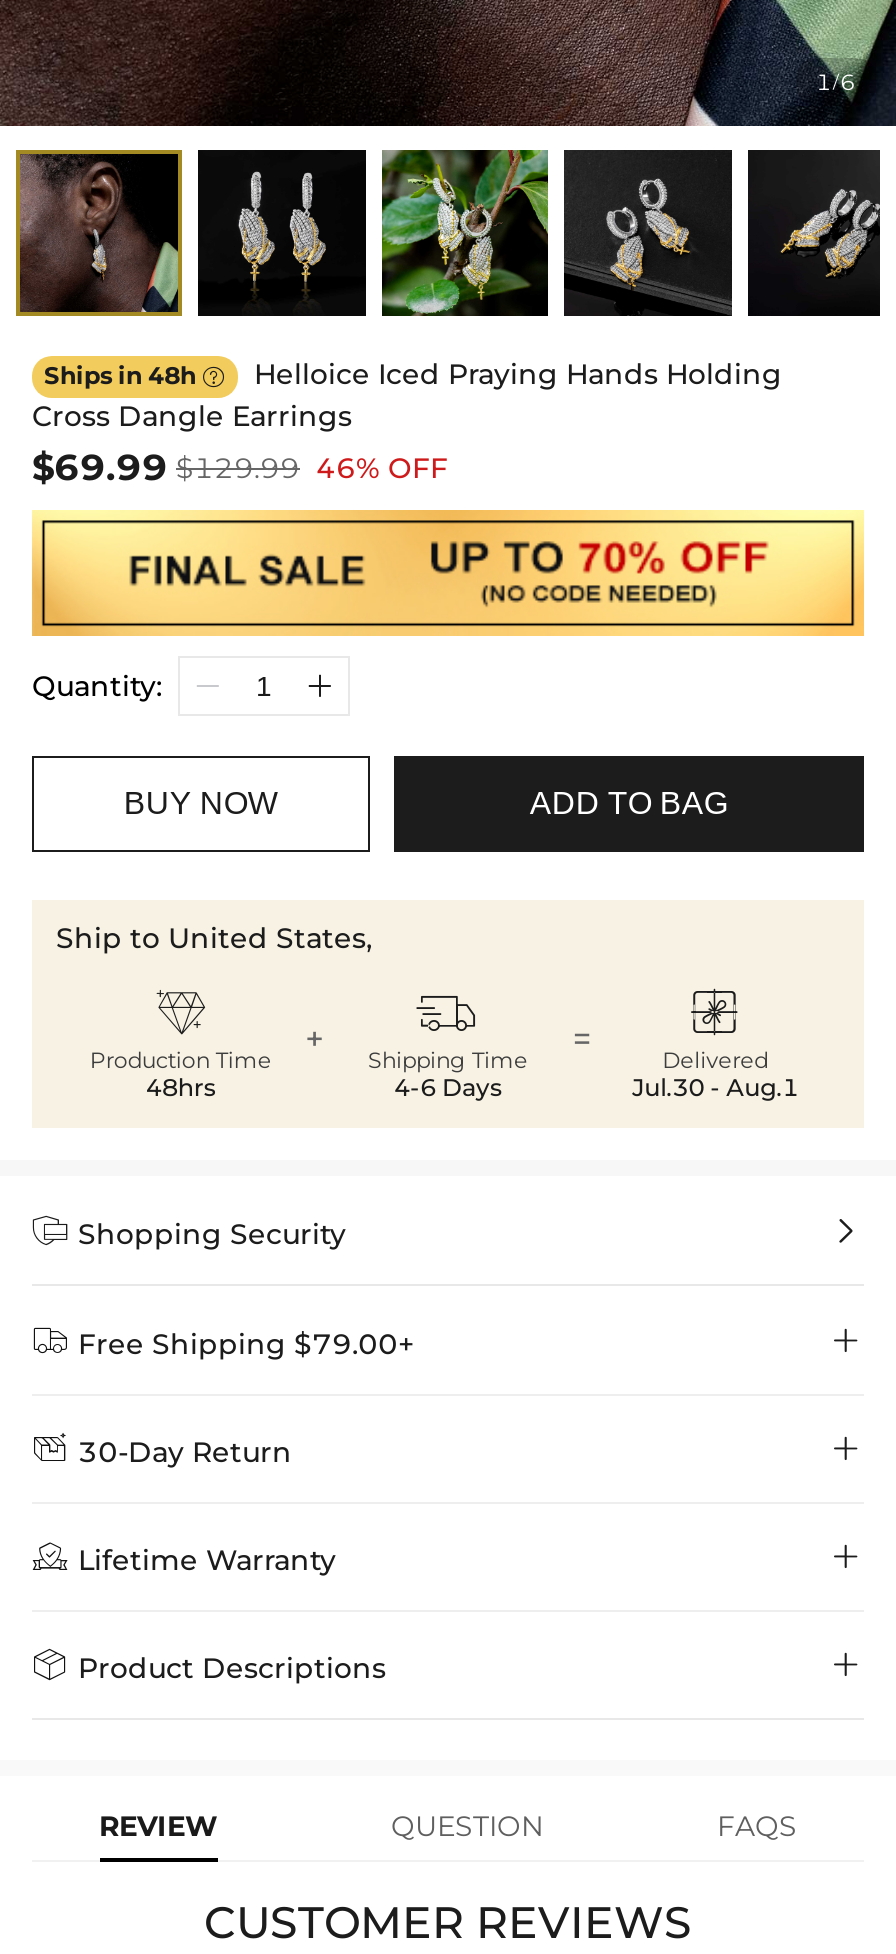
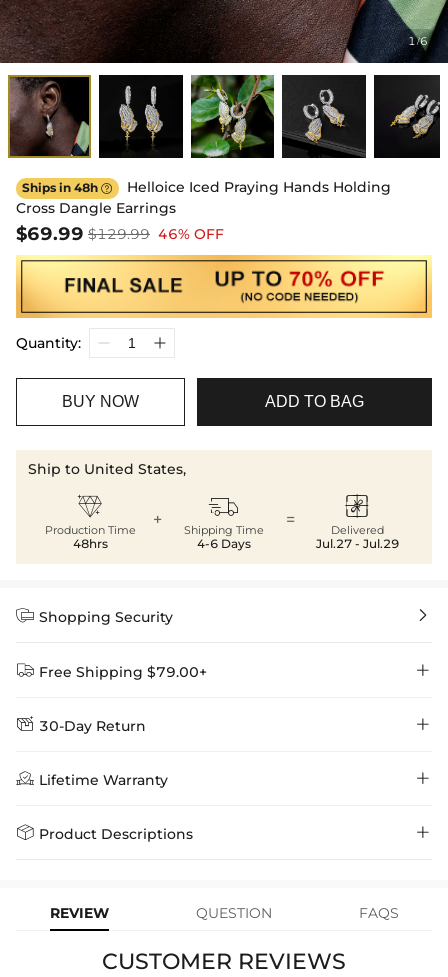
[632,1071,798,1101] Jul.30 - Aug.1 -> [316,535,399,550] Jul.27 - Jul.29

